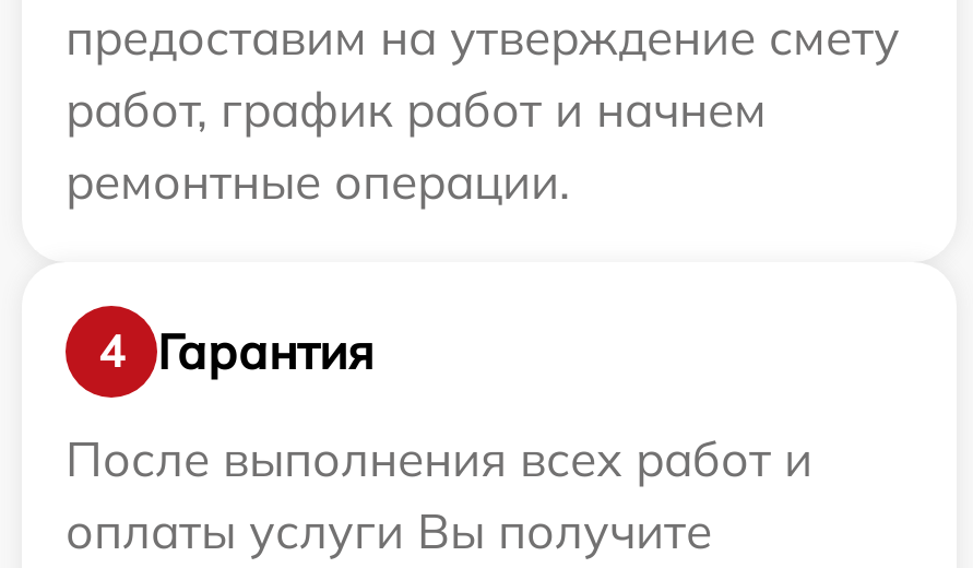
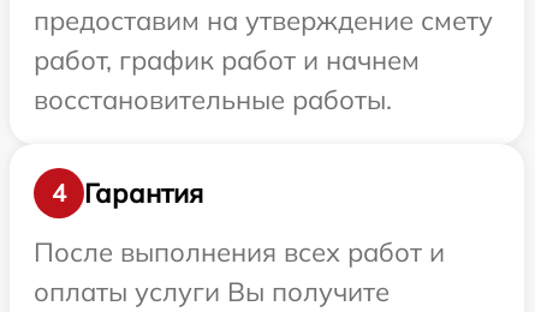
[66,151,570,212] ремонтные операции. -> [34,83,392,116] восстановительные работы.

